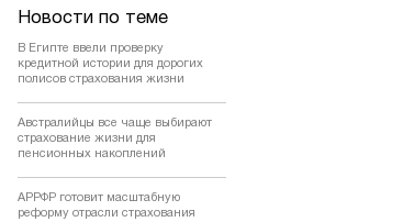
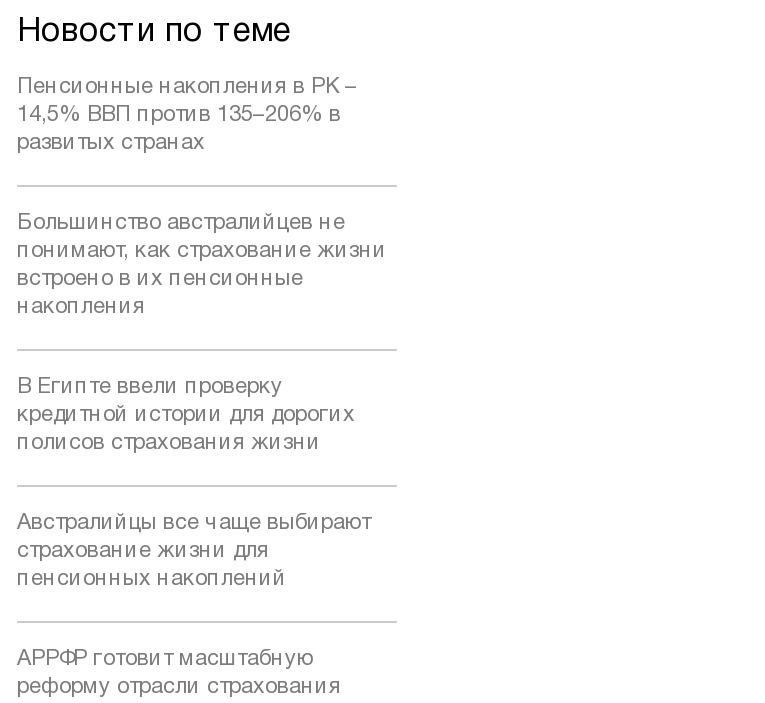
none -> [17,76,357,152] Пенсионные накопления в РК – | 14,5% ВВП против 135–206% в | развитых странах
none -> [17,212,387,316] Большинство австралийцев не | понимают, как страхование жизни | встроено в их пенсионные | накопления

